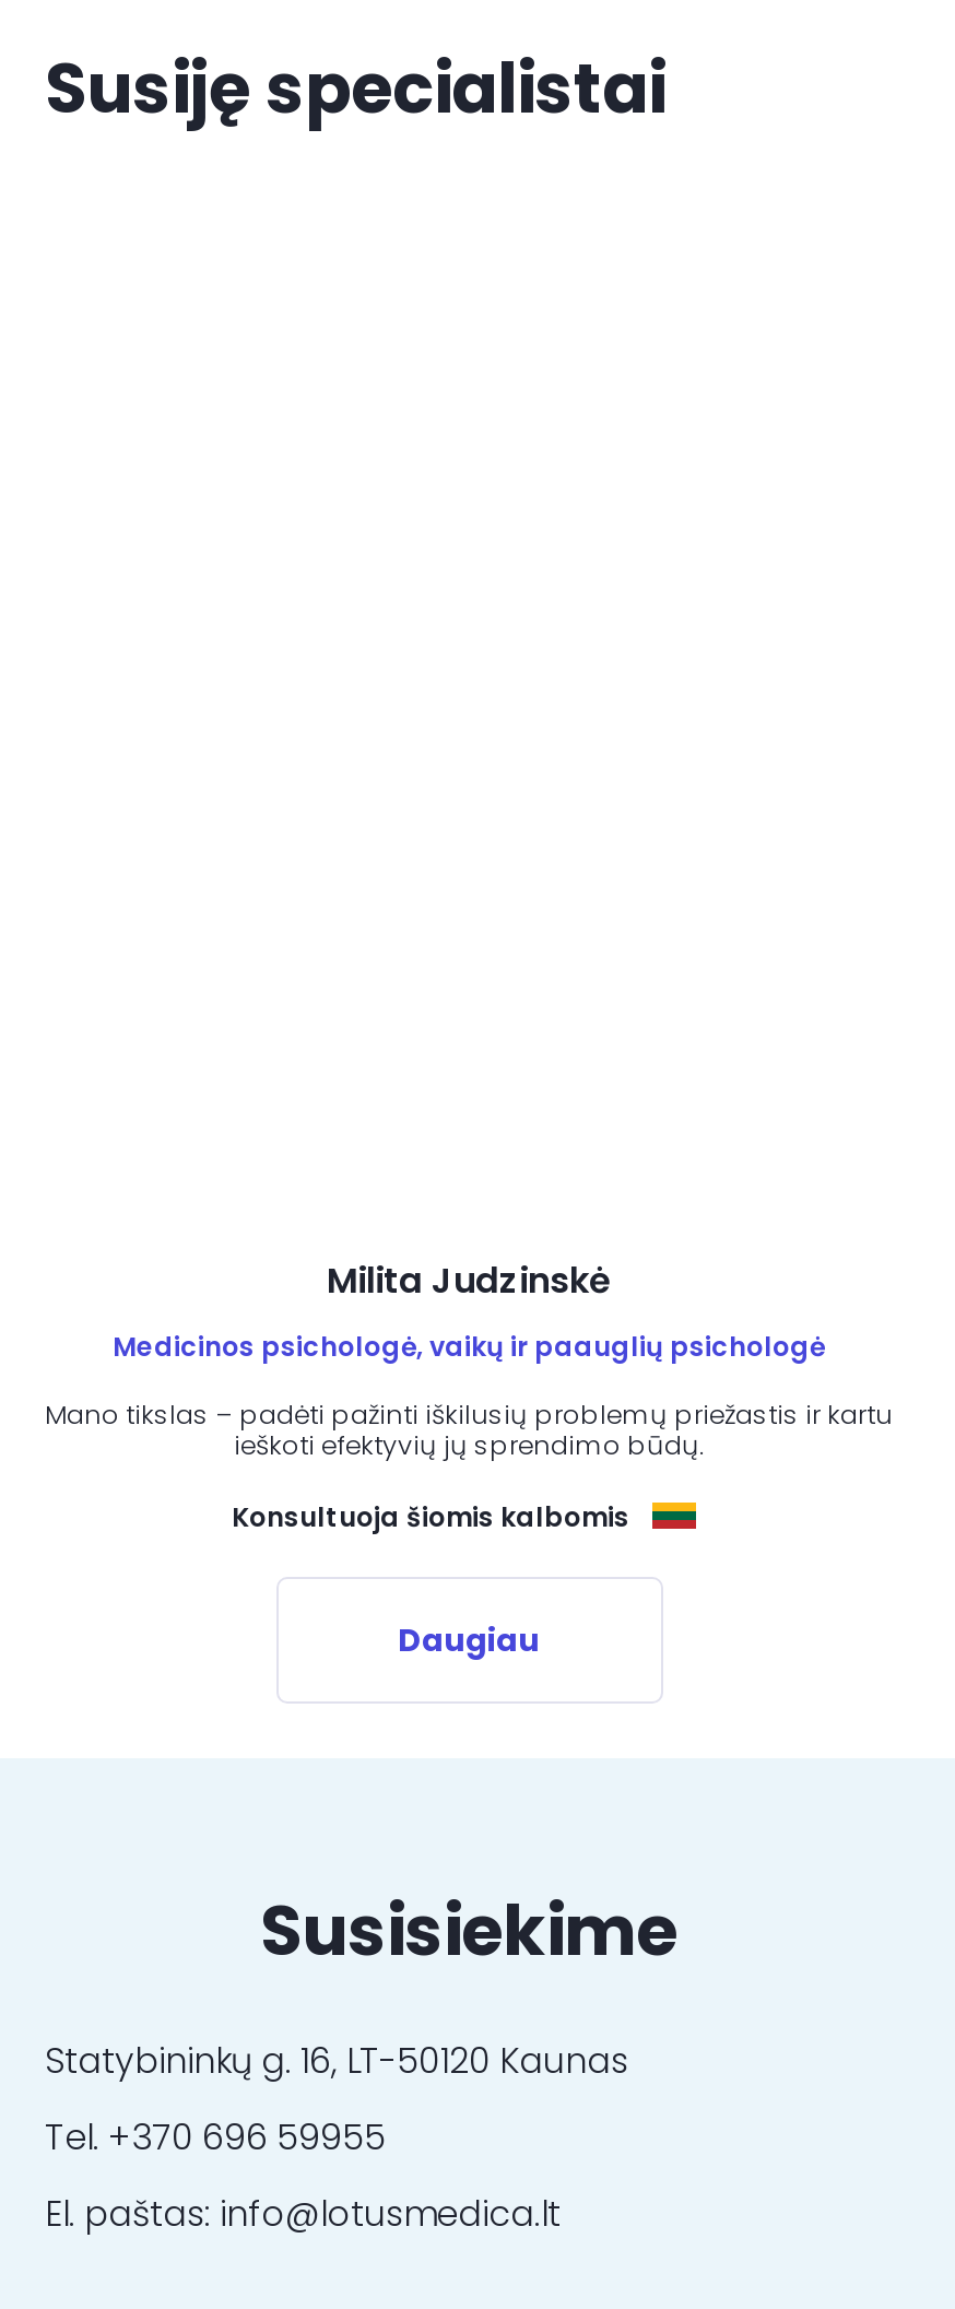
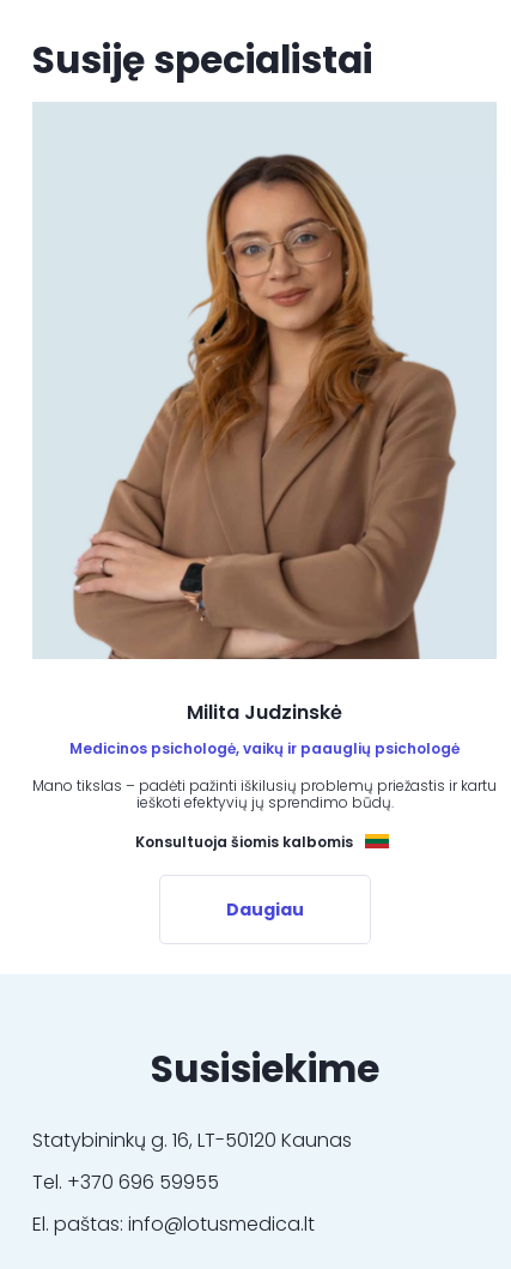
none -> [34,103,495,660] [image]

